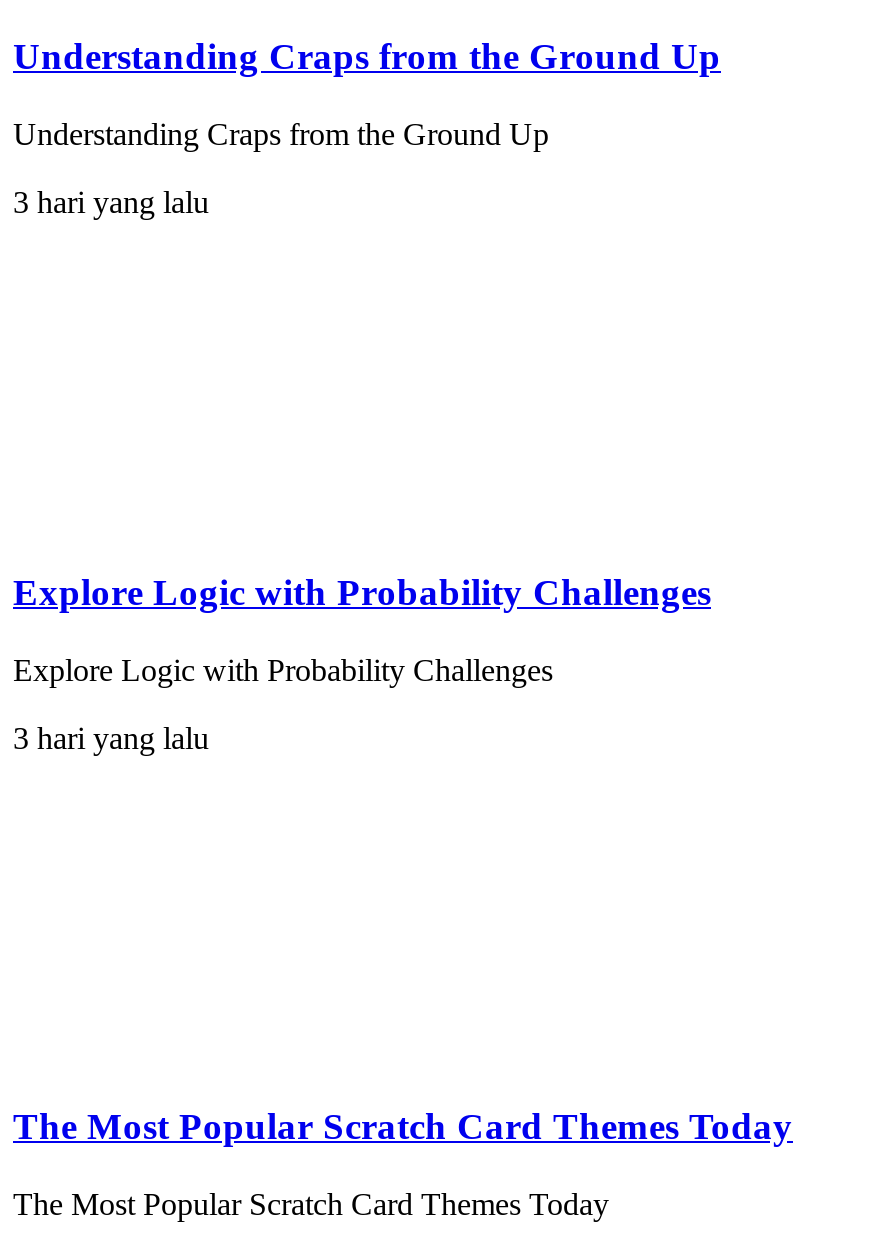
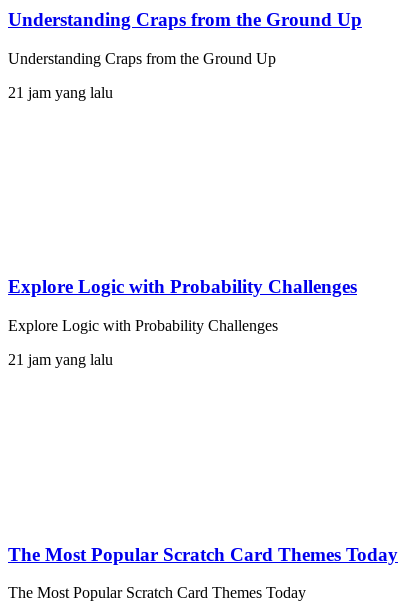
[13,185,209,219] 3 hari yang lalu -> [8,83,113,100] 21 jam yang lalu
[13,720,209,754] 3 hari yang lalu -> [8,351,113,368] 21 jam yang lalu

